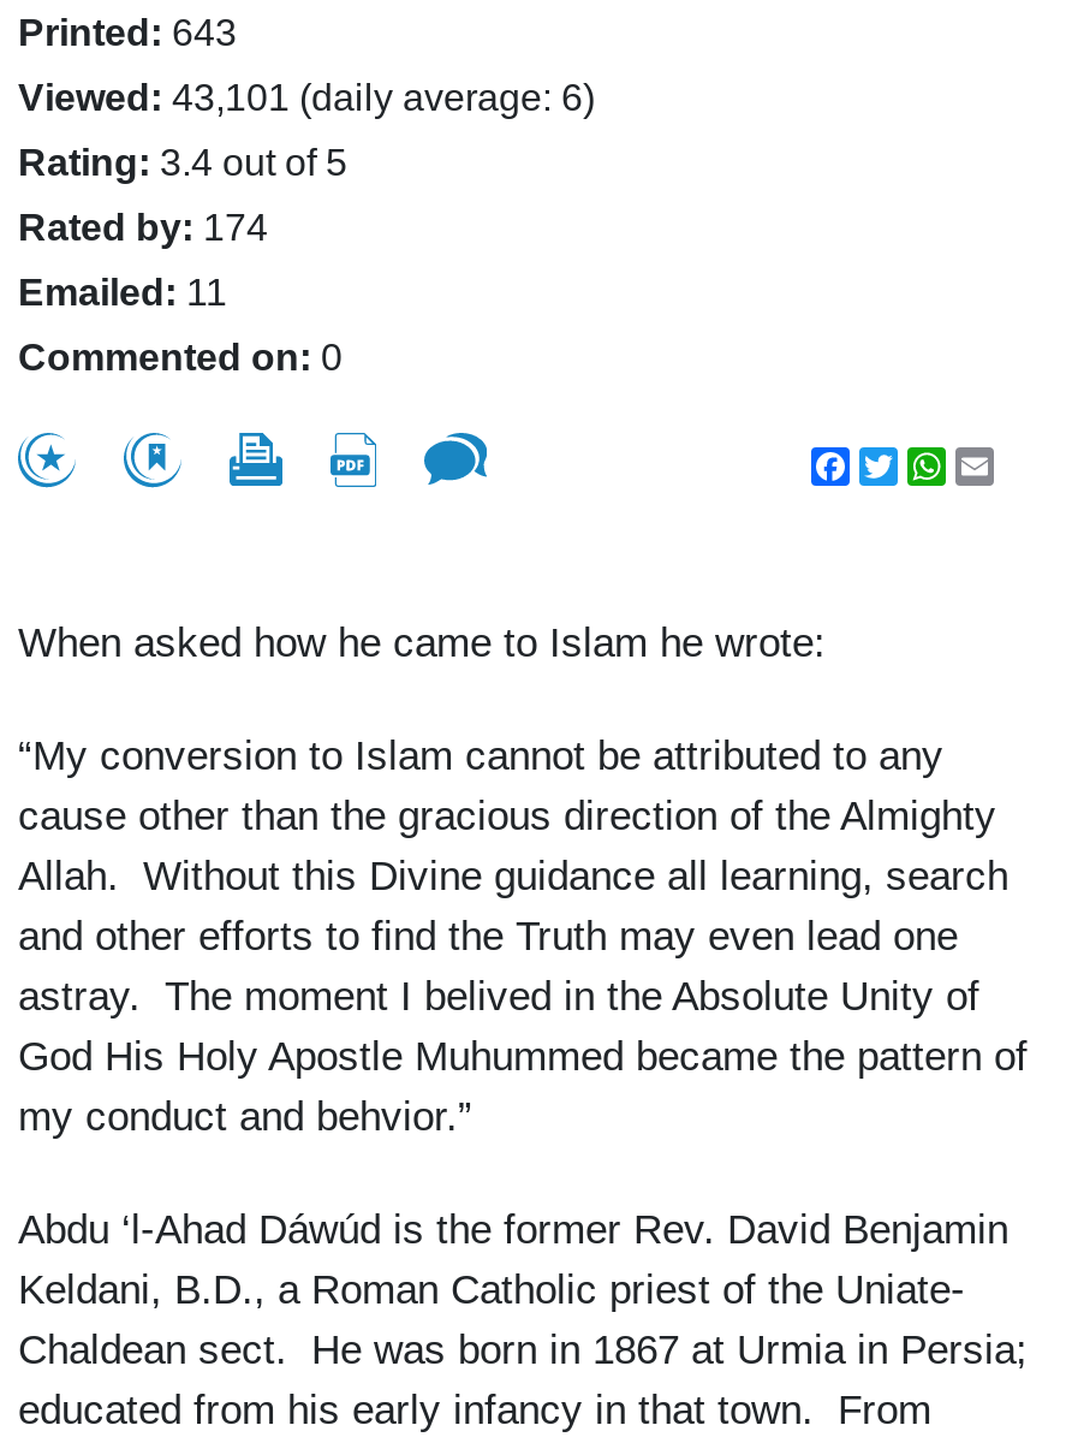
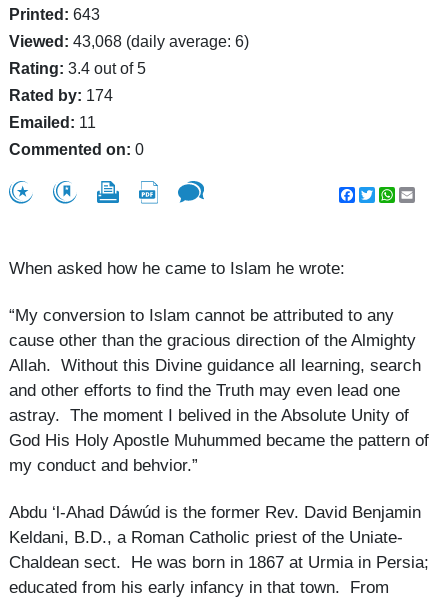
[18,77,595,118] Viewed: 43,101 (daily average: 6) -> [9,33,249,50] Viewed: 43,068 (daily average: 6)

